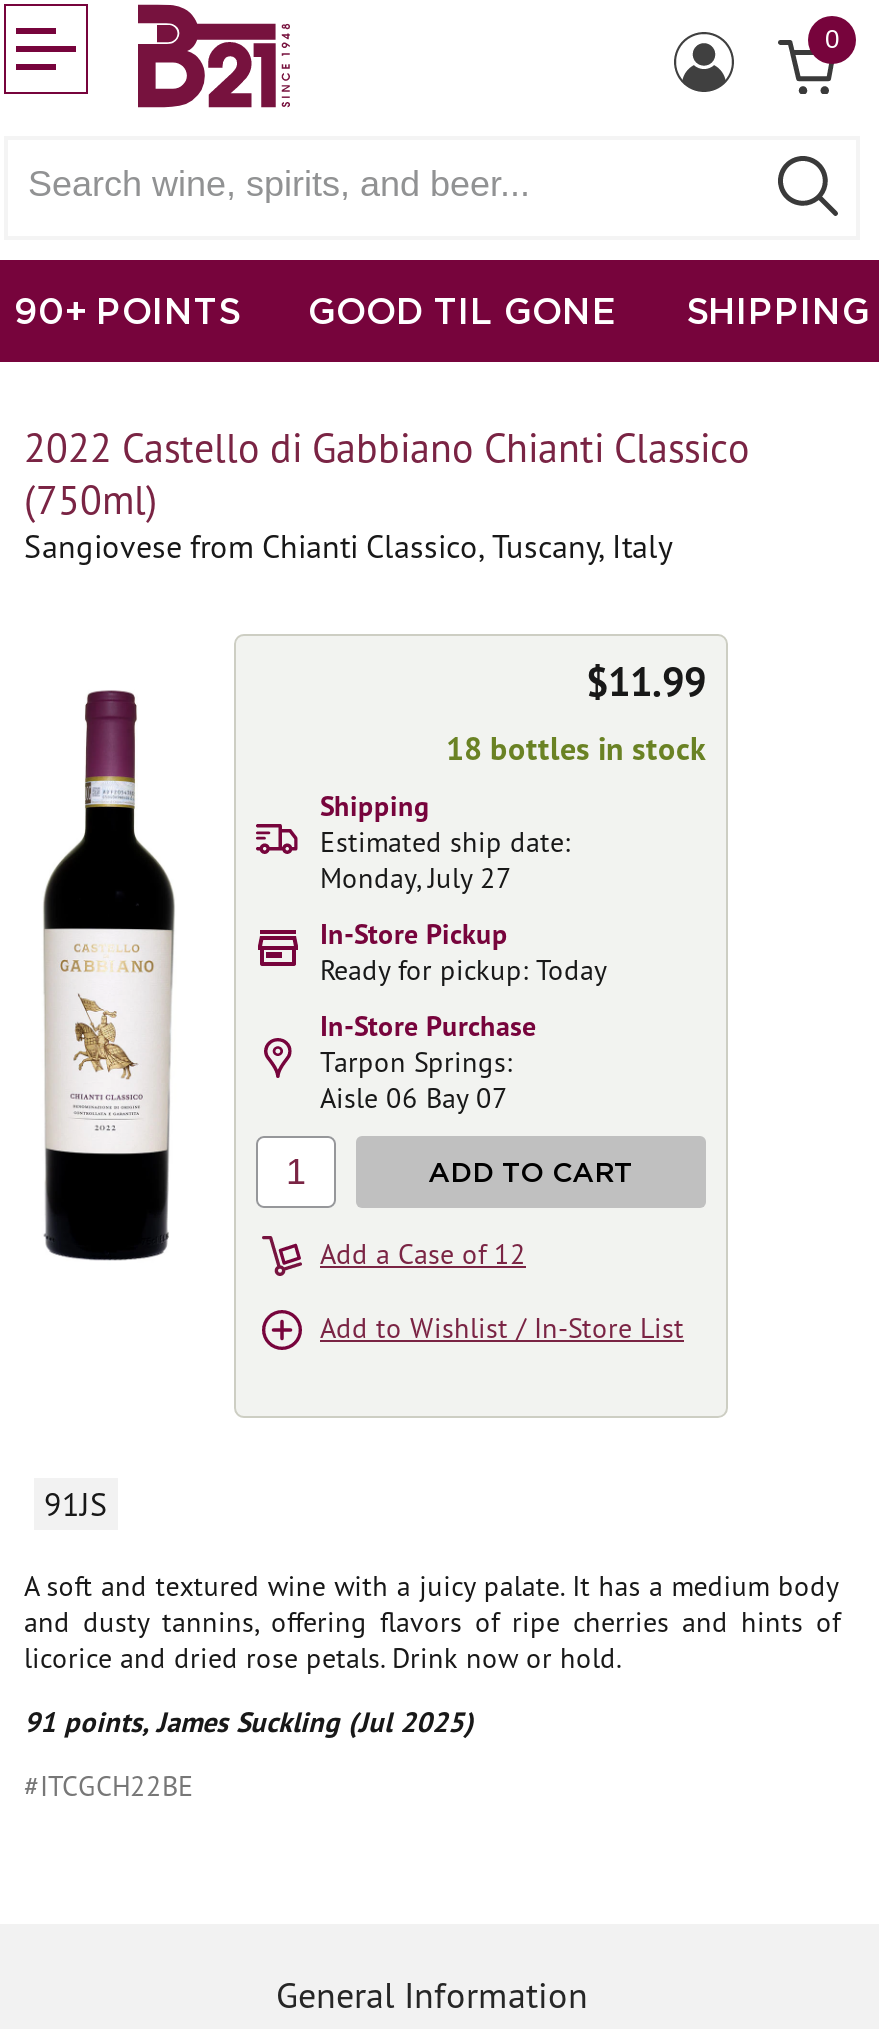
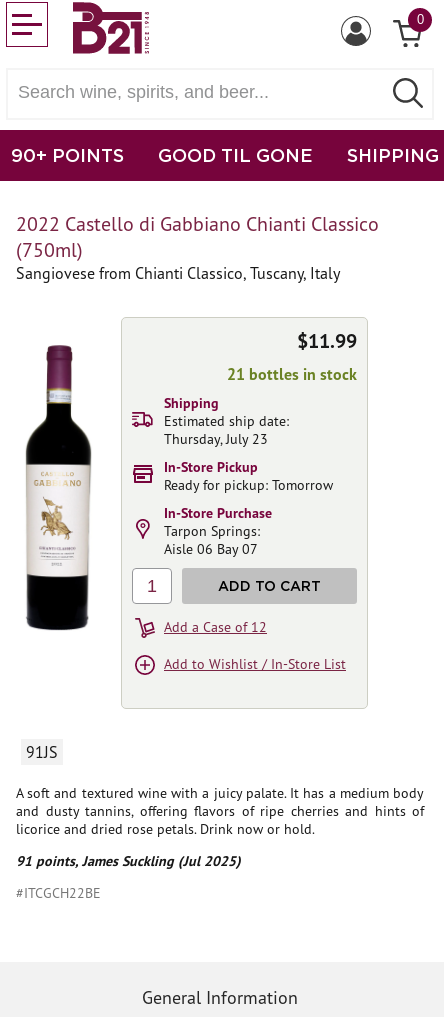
[446,728,706,768] 18 bottles in stock -> [227,364,357,384] 21 bottles in stock
[320,860,512,896] Monday, July 27 -> [164,430,268,448] Thursday, July 23
[320,952,608,988] Ready for pickup: Today -> [164,476,333,494] Ready for pickup: Tomorrow

